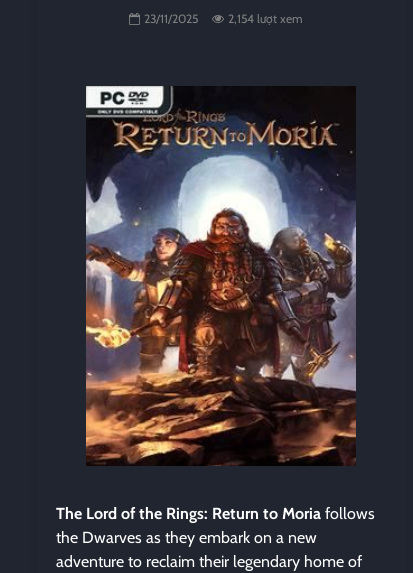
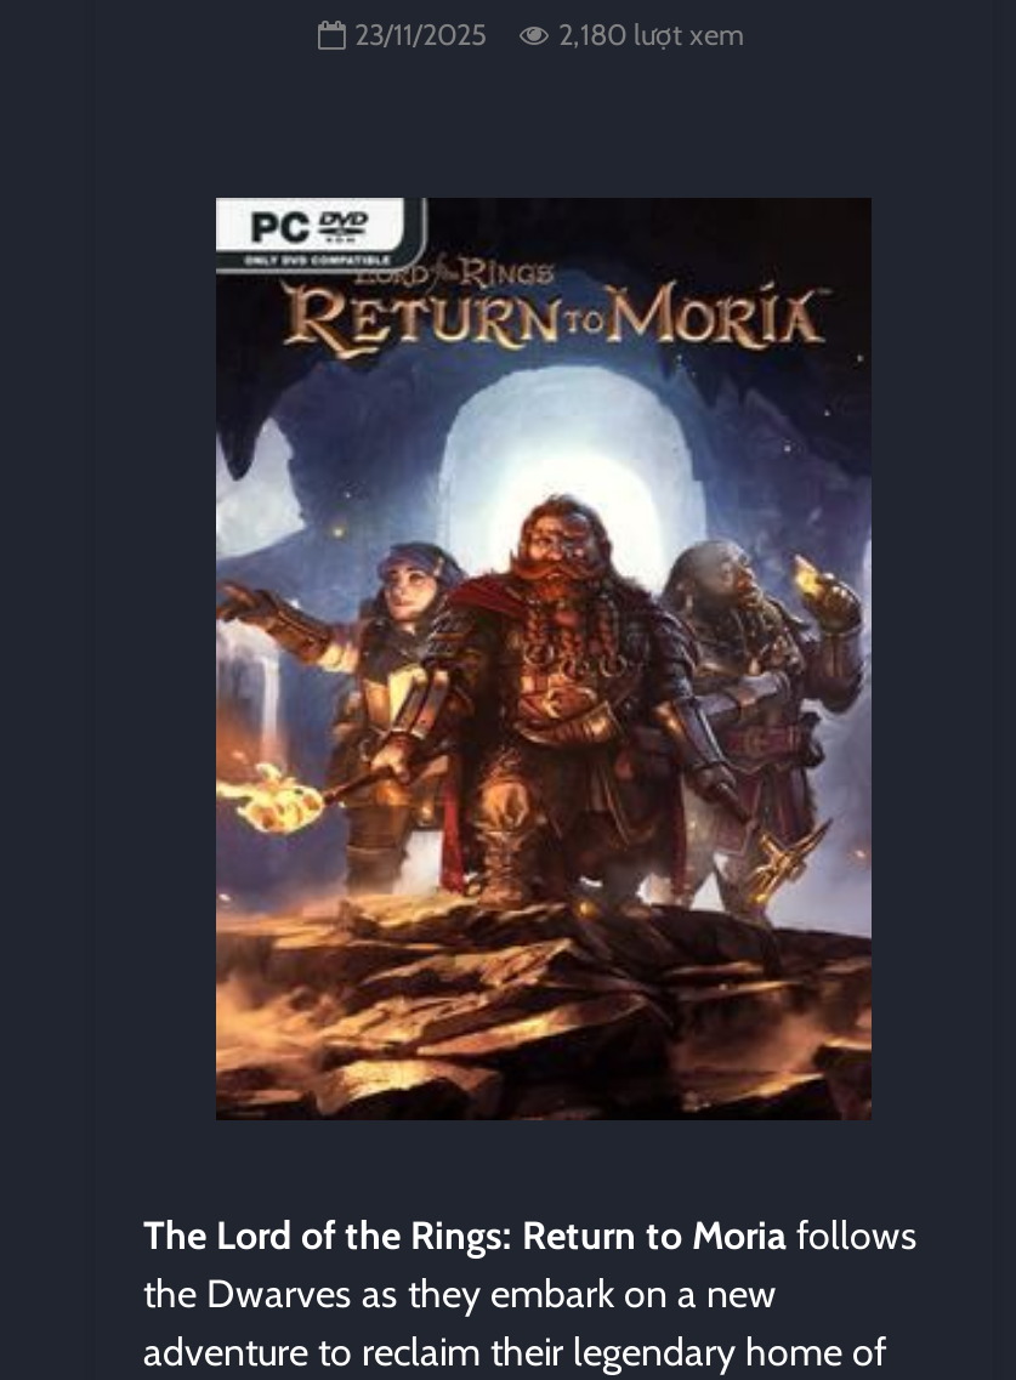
[144,11,303,26] 23/11/2025 2,154 lượt xem -> [354,16,745,52] 23/11/2025 2,180 lượt xem

